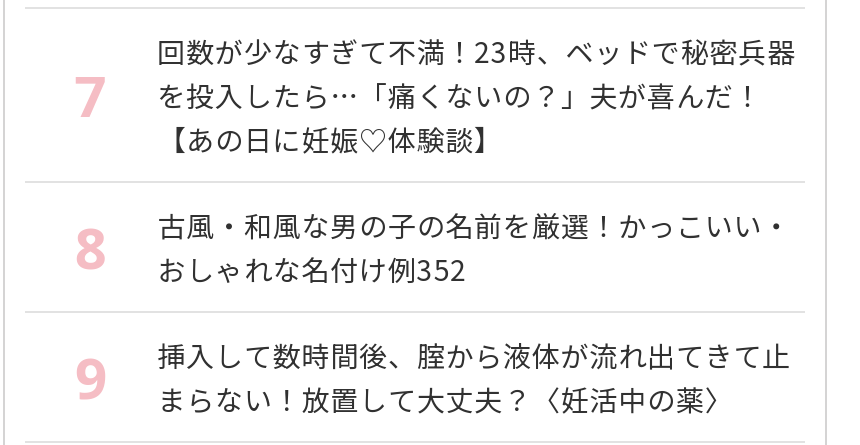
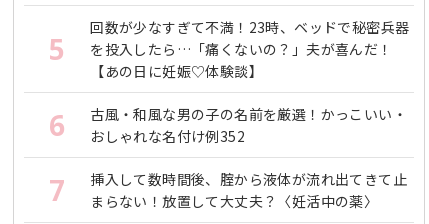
[75,57,762,133] 7 を投入したら…「痛くないの？」夫が喜んだ！ -> [49,30,393,68] 5 を投入したら…「痛くないの？」夫が喜んだ！
[75,205,791,289] 8 古風・和風な男の子の名前を厳選！かっこいい・ おしゃれな名付け例352 -> [49,104,407,146] 6 古風・和風な男の子の名前を厳選！かっこいい・ おしゃれな名付け例352
[75,335,791,419] 9 挿入して数時間後、腟から液体が流れ出てきて止 まらない！放置して大丈夫？〈妊活中の薬〉 -> [49,169,407,211] 7 挿入して数時間後、腟から液体が流れ出てきて止 まらない！放置して大丈夫？〈妊活中の薬〉

